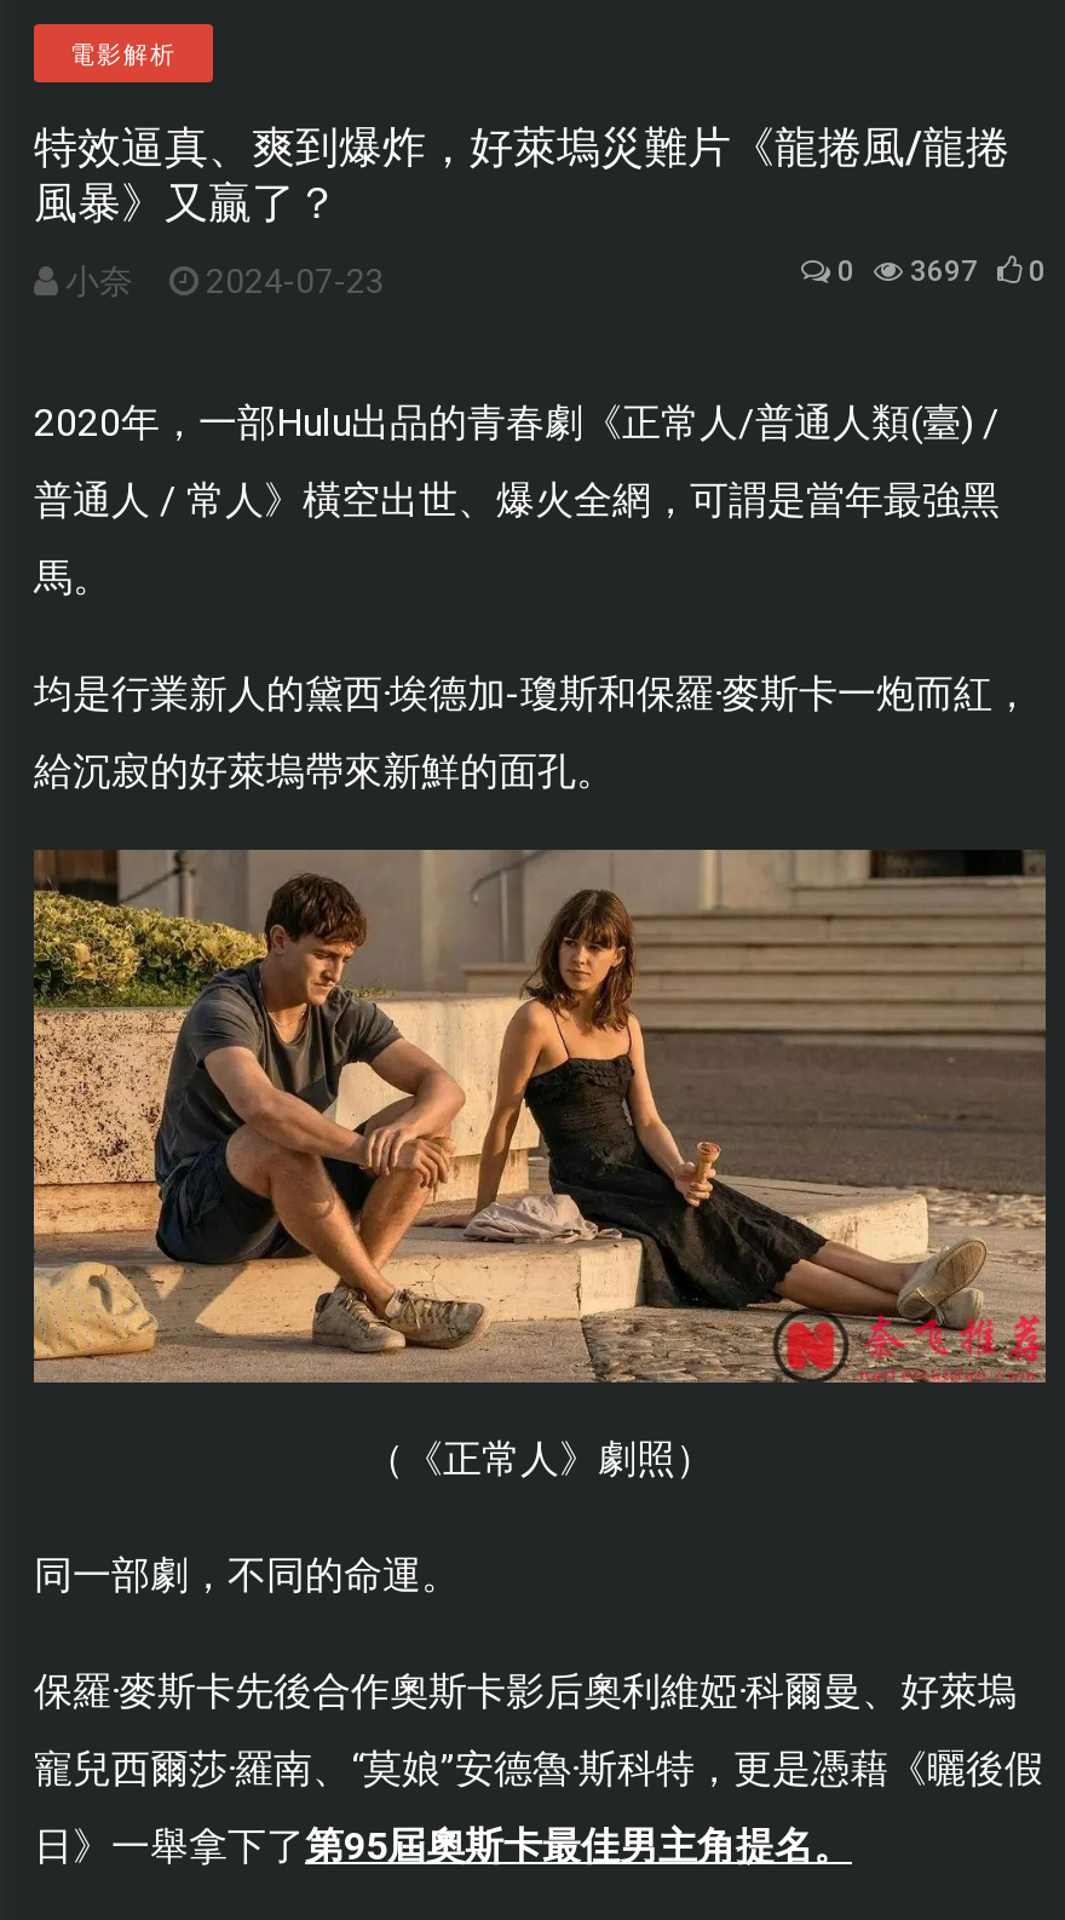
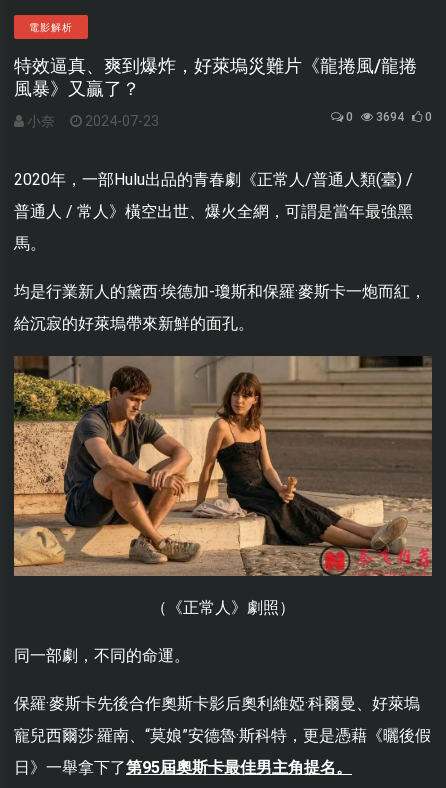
[830,254,1046,288] 0 3697 0 -> [343,110,432,124] 0 3694 0

